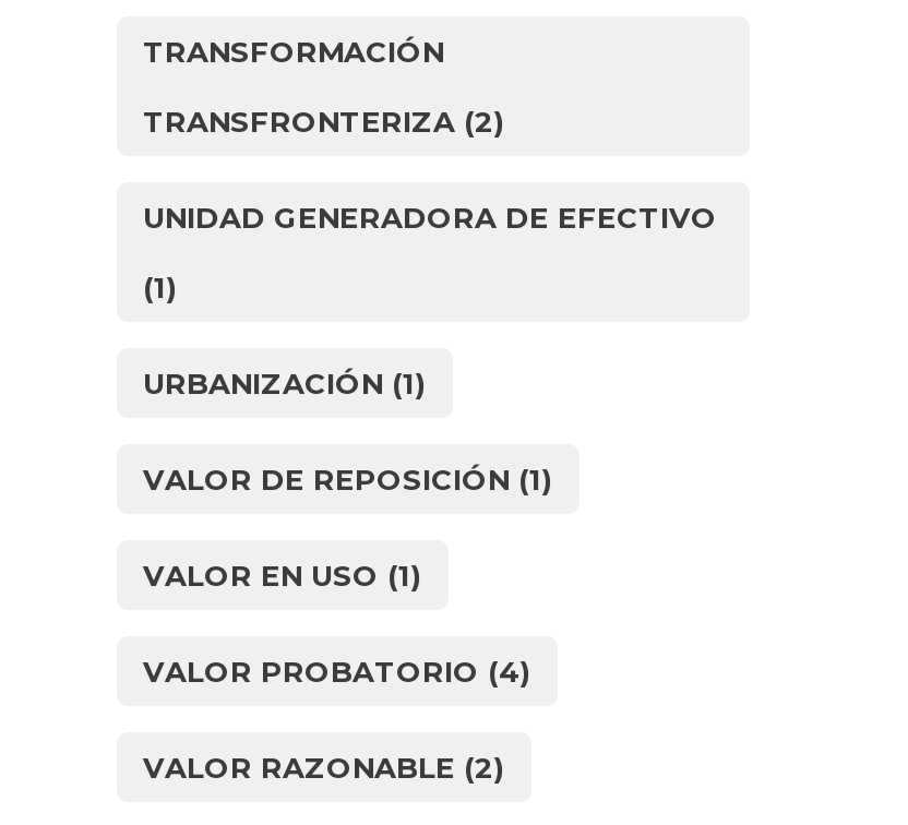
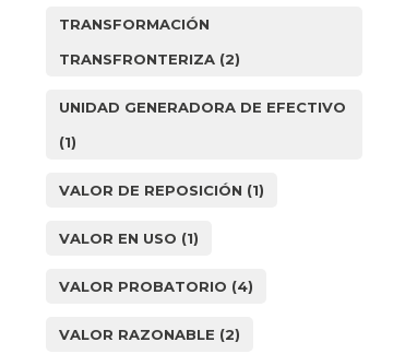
[143,366,427,400] URBANIZACIÓN (1) -> none

